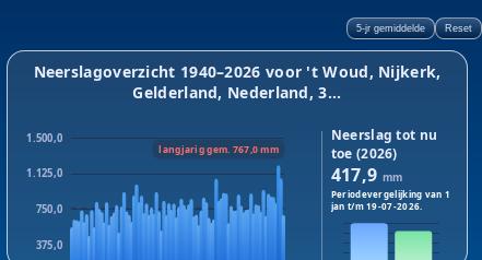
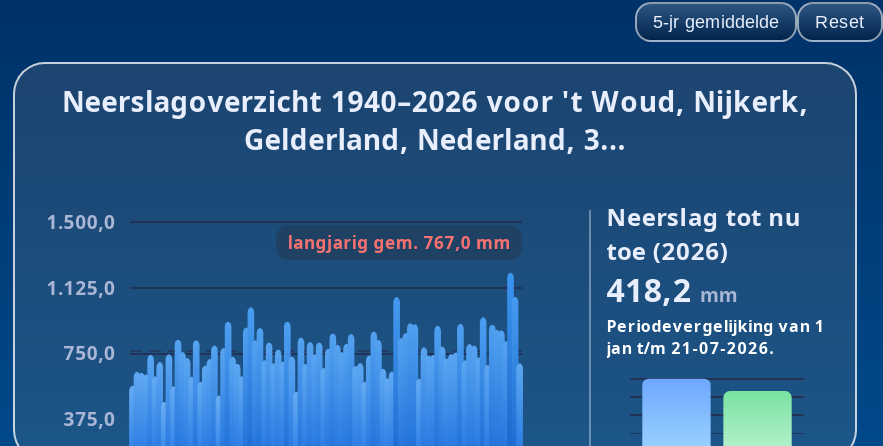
[331,163,402,187] 417,9 mm -> [606,269,737,313] 418,2 mm
[331,200,422,212] jan t/m 19-07-2026. -> [606,337,774,359] jan t/m 21-07-2026.

